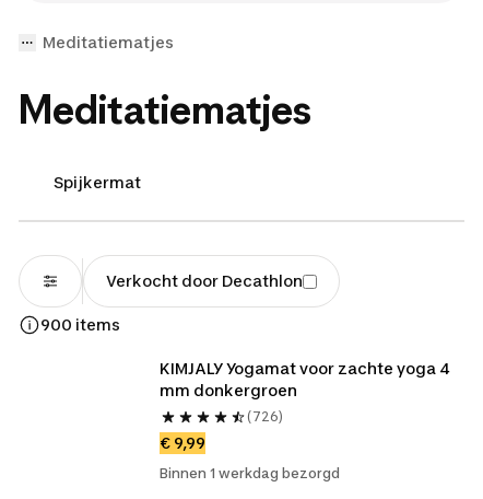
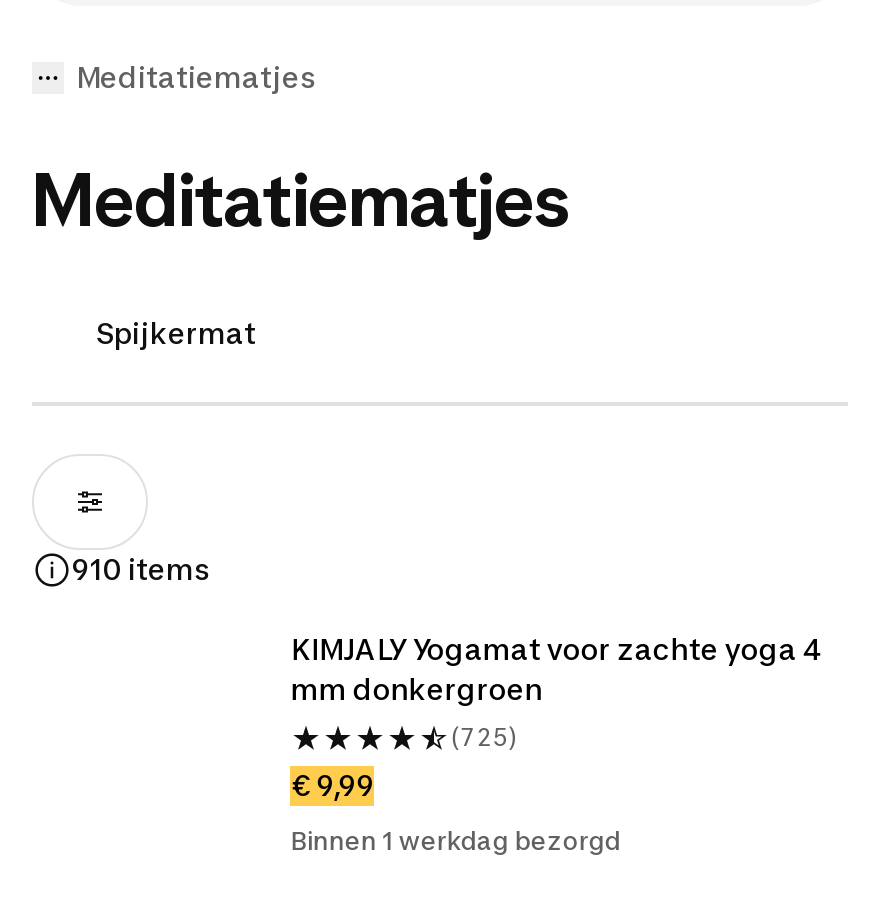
[40,271,303,334] Verkocht door Decathlon | 900 items -> [72,552,210,586] 910 items
[247,408,283,425] (726) -> [451,722,517,752] (725)

